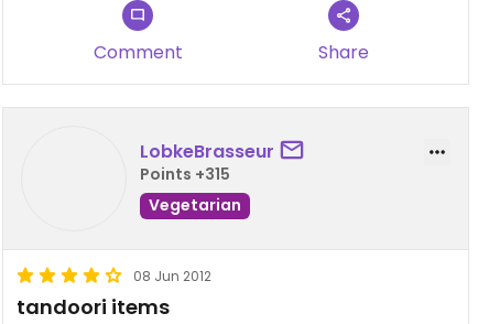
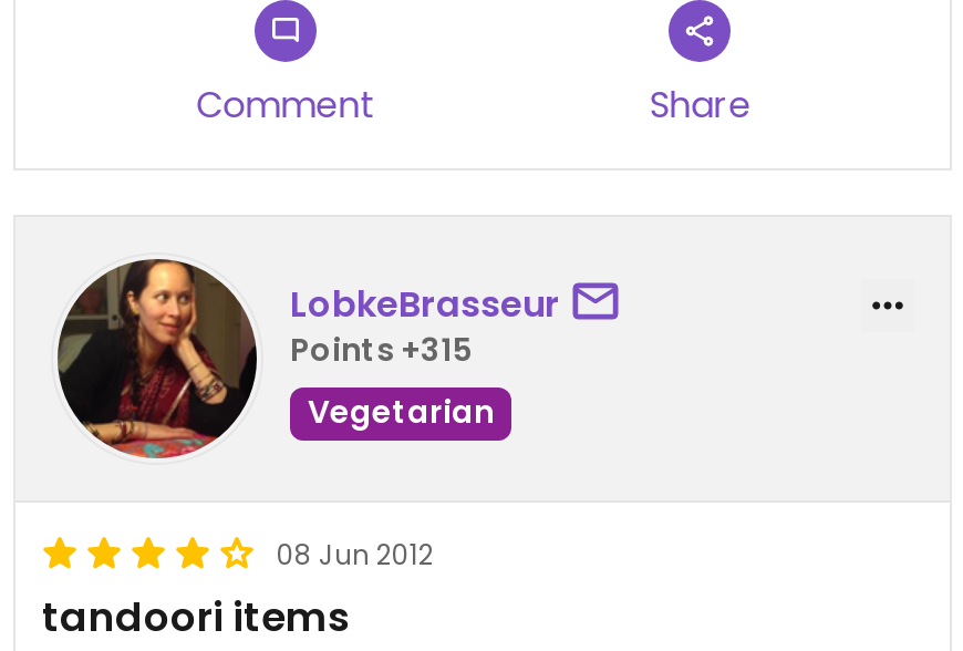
none -> [55,257,259,461] [image]

